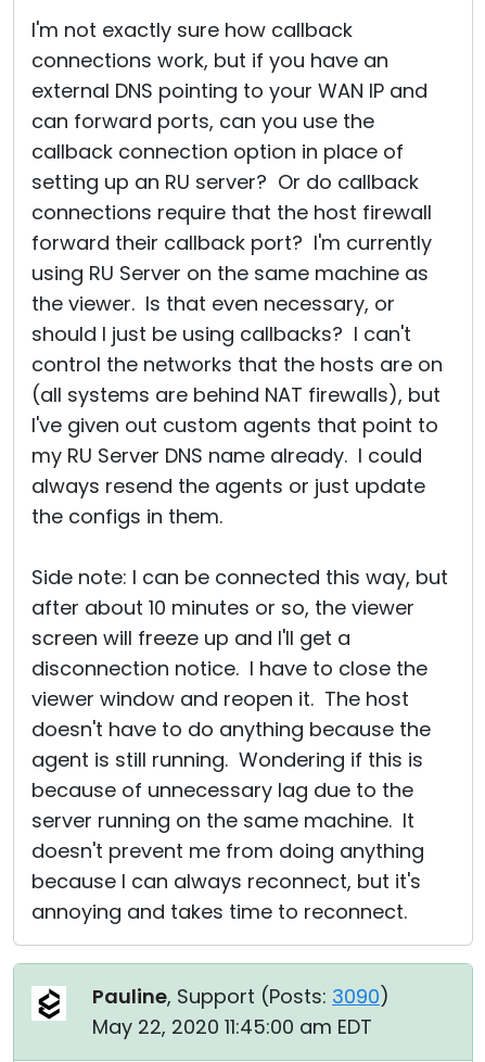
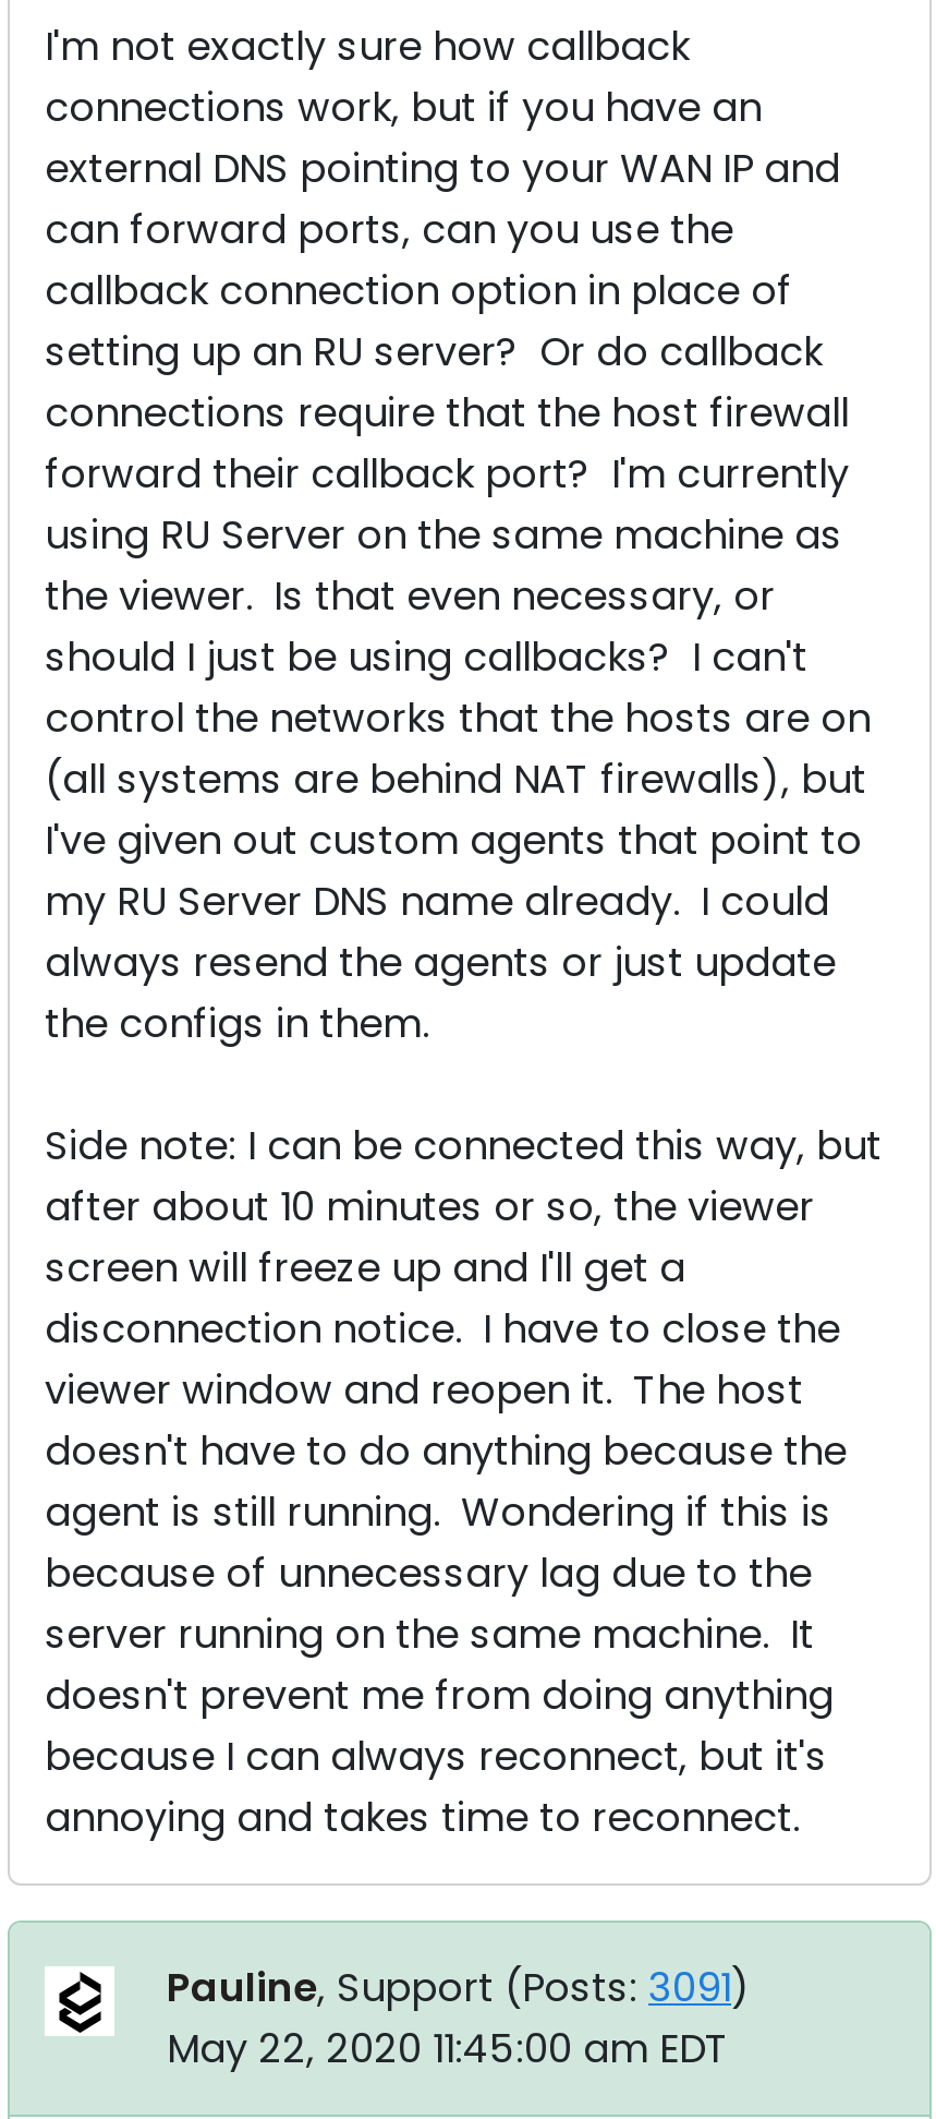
[92,983,390,1010] Pauline, Support (Posts: 3090) -> [167,1960,751,2014] Pauline, Support (Posts: 3091)

